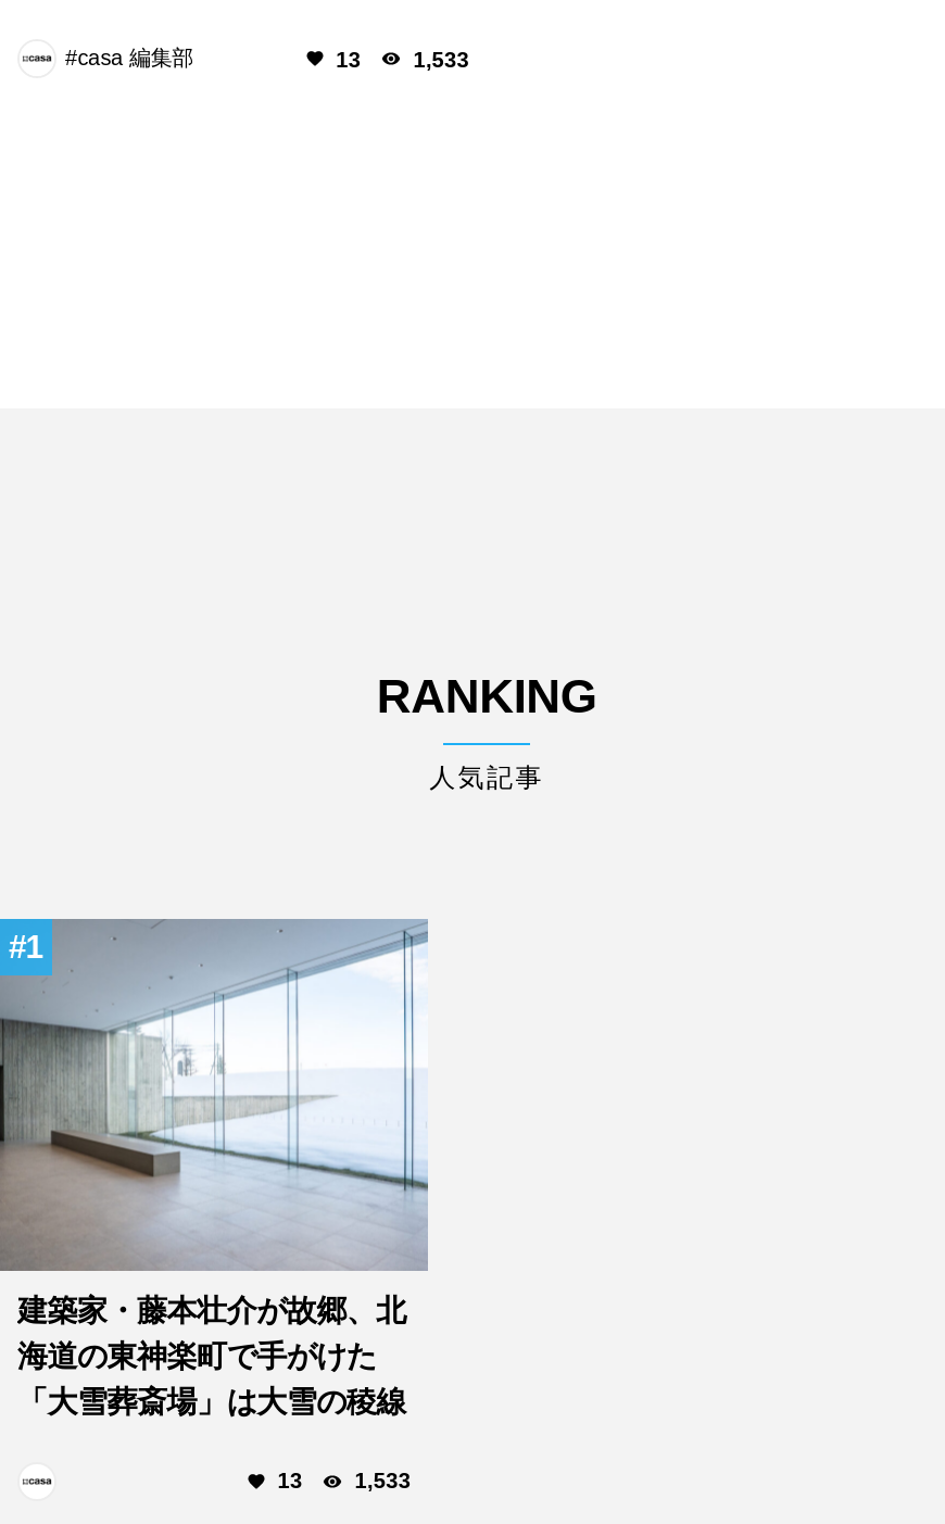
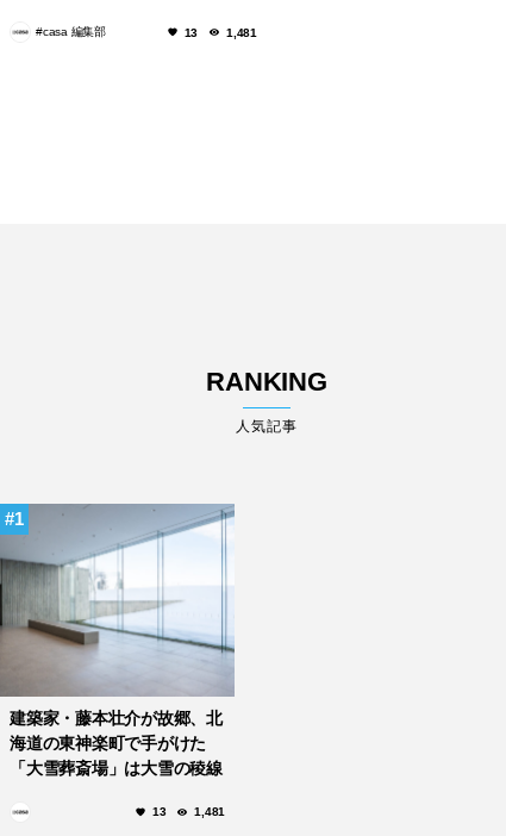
[413,47,469,71] 1,533 -> [226,26,257,39] 1,481
[355,1469,411,1492] 1,533 -> [194,805,225,818] 1,481

